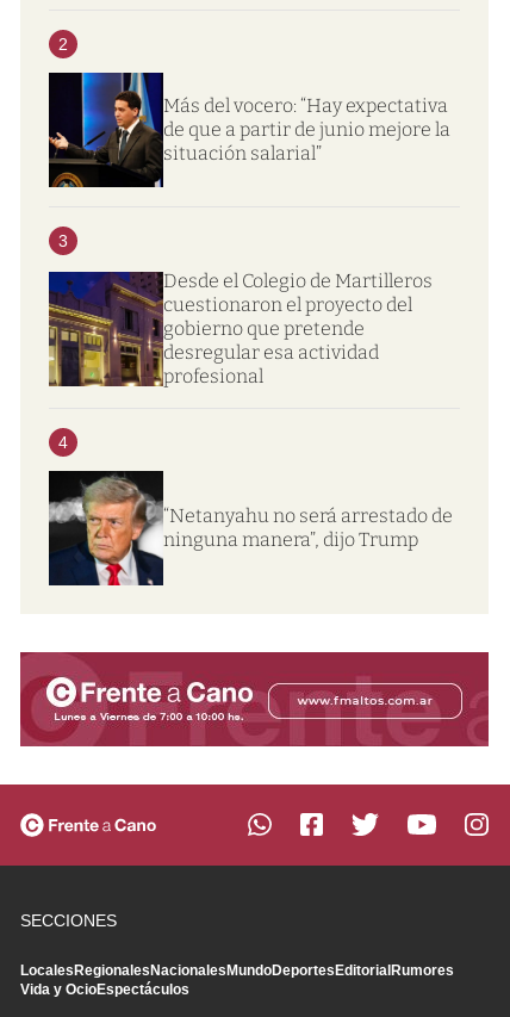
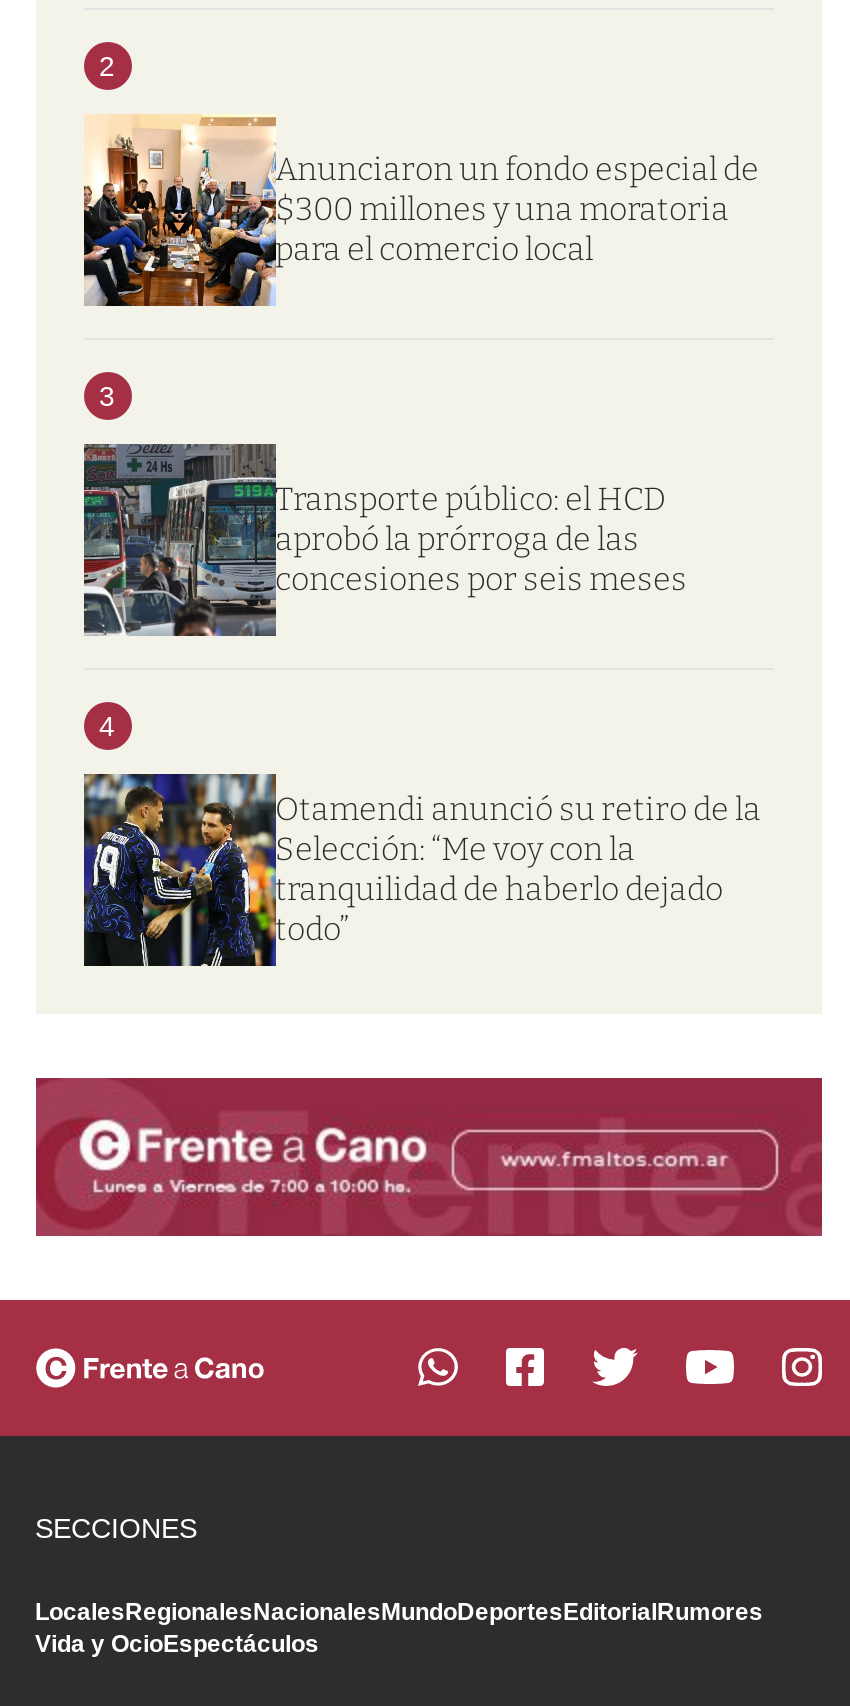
[48,72,450,188] [image] | Más del vocero: “Hay expectativa | de que a partir de junio mejore la | situación salarial” -> [82,114,759,308] [image] | Anunciaron un fondo especial de | $300 millones y una moratoria | para el comercio local
[48,269,432,387] [image] | Desde el Colegio de Martilleros | cuestionaron el proyecto del | gobierno que pretende | desregular esa actividad | profesional -> [82,442,687,638] [image] | Transporte público: el HCD | aprobó la prórroga de las | concesiones por seis meses
[48,470,452,587] [image] | “Netanyahu no será arrestado de | ninguna manera”, dijo Trump -> [82,772,761,968] [image] | Otamendi anunció su retiro de la | Selección: “Me voy con la | tranquilidad de haberlo dejado | todo”

